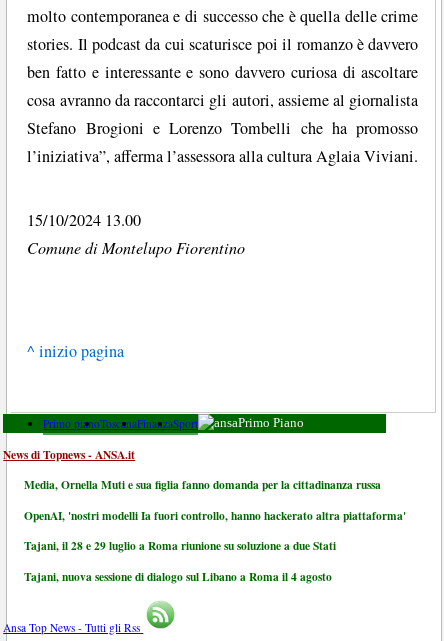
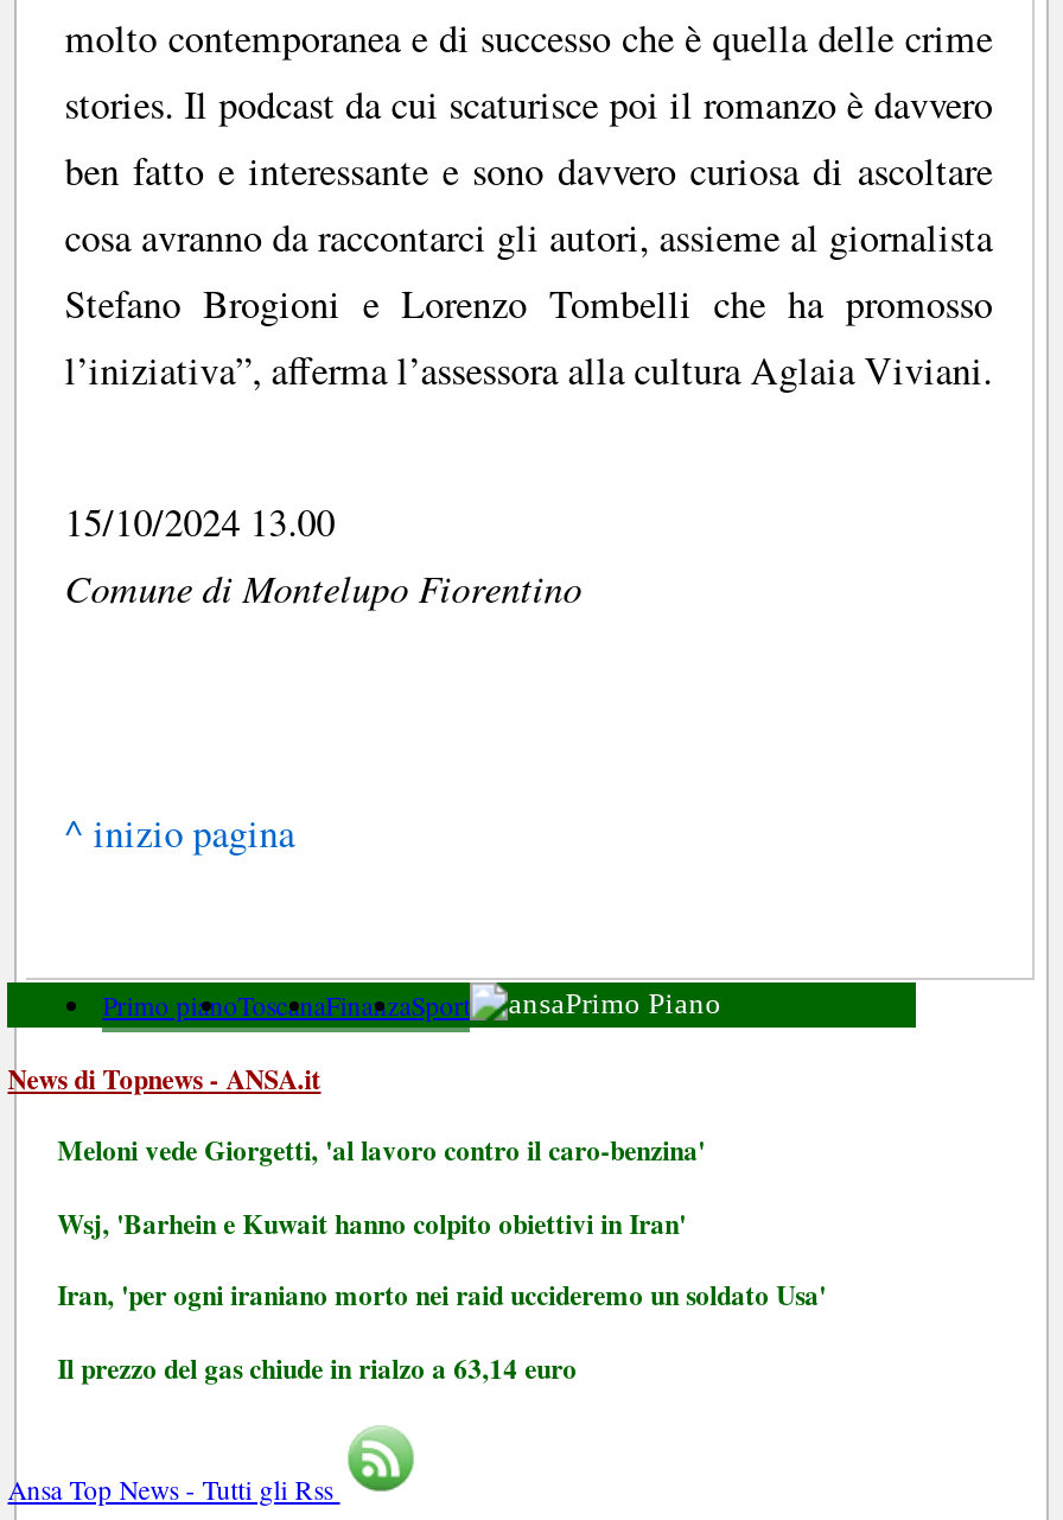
[24,476,381,493] Media, Ornella Muti e sua figlia fanno domanda per la cittadinanza russa -> [57,1130,705,1170] Meloni vede Giorgetti, 'al lavoro contro il caro-benzina'
[24,507,406,524] OpenAI, 'nostri modelli Ia fuori controllo, hanno hackerato altra piattaforma' -> [57,1202,686,1243] Wsj, 'Barhein e Kuwait hanno colpito obiettivi in Iran'
[24,537,336,554] Tajani, il 28 e 29 luglio a Roma riunione su soluzione a due Stati -> [57,1275,826,1315] Iran, 'per ogni iraniano morto nei raid uccideremo un soldato Usa'
[24,567,332,584] Tajani, nuova sessione di dialogo sul Libano a Roma il 4 agosto -> [57,1347,577,1387] Il prezzo del gas chiude in rialzo a 63,14 euro

